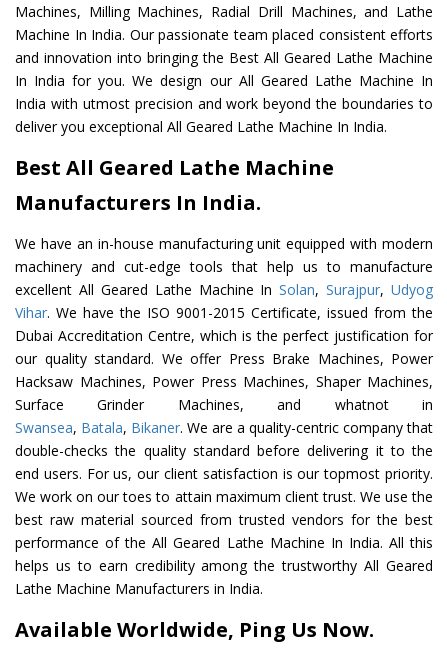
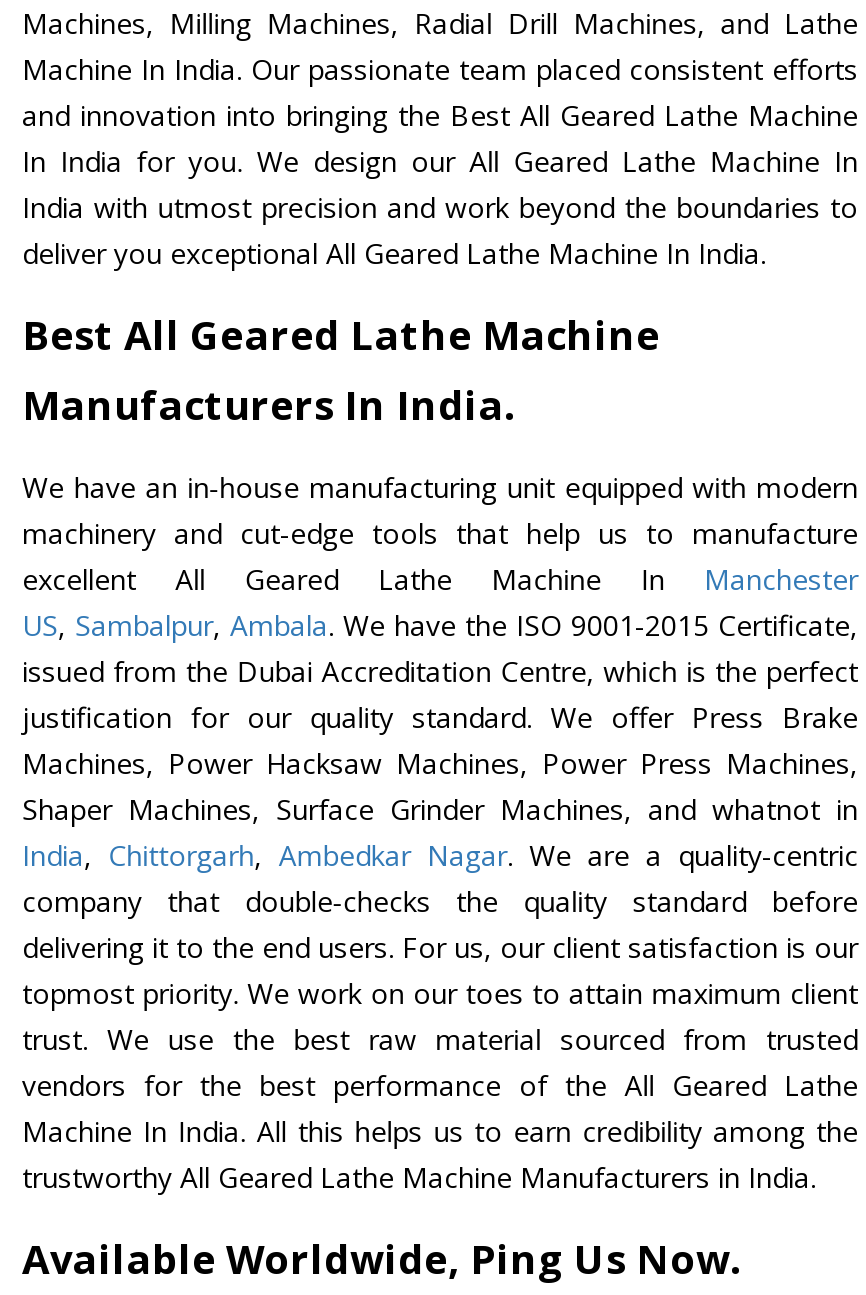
[15,280,433,598] excellent All Geared Lathe Machine In Solan, Surajpur, Udyog | Vihar. We have the ISO 9001-2015 Certificate, issued from the | Dubai Accreditation Centre, which is the perfect justification for | our quality standard. We offer Press Brake Machines, Power | Hacksaw Machines, Power Press Machines, Shaper Machines, | Surface Grinder Machines, and whatnot in | Swansea, Batala, Bikaner. We are a quality-centric company that | double-checks the quality standard before delivering it to the | end users. For us, our client satisfaction is our topmost priority. | We work on our toes to attain maximum client trust. We use the | best raw material sourced from trusted vendors for the best | performance of the All Geared Lathe Machine In India. All this | helps us to earn credibility among the trustworthy All Geared | Lathe Machine Manufacturers in India. -> [22,560,858,1196] excellent All Geared Lathe Machine In Manchester | US, Sambalpur, Ambala. We have the ISO 9001-2015 Certificate, | issued from the Dubai Accreditation Centre, which is the perfect | justification for our quality standard. We offer Press Brake | Machines, Power Hacksaw Machines, Power Press Machines, | Shaper Machines, Surface Grinder Machines, and whatnot in | India, Chittorgarh, Ambedkar Nagar. We are a quality-centric | company that double-checks the quality standard before | delivering it to the end users. For us, our client satisfaction is our | topmost priority. We work on our toes to attain maximum client | trust. We use the best raw material sourced from trusted | vendors for the best performance of the All Geared Lathe | Machine In India. All this helps us to earn credibility among the | trustworthy All Geared Lathe Machine Manufacturers in India.

